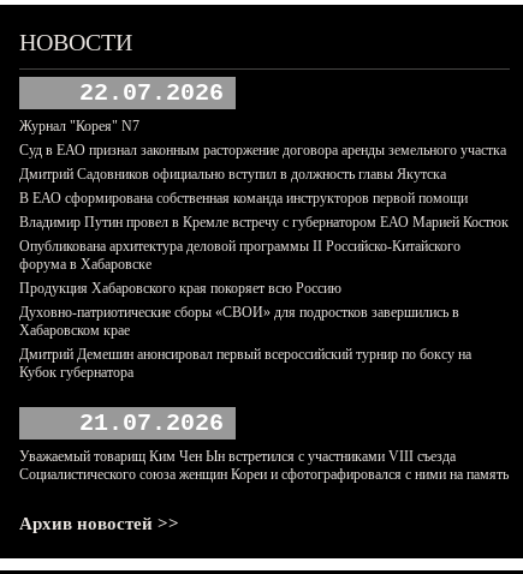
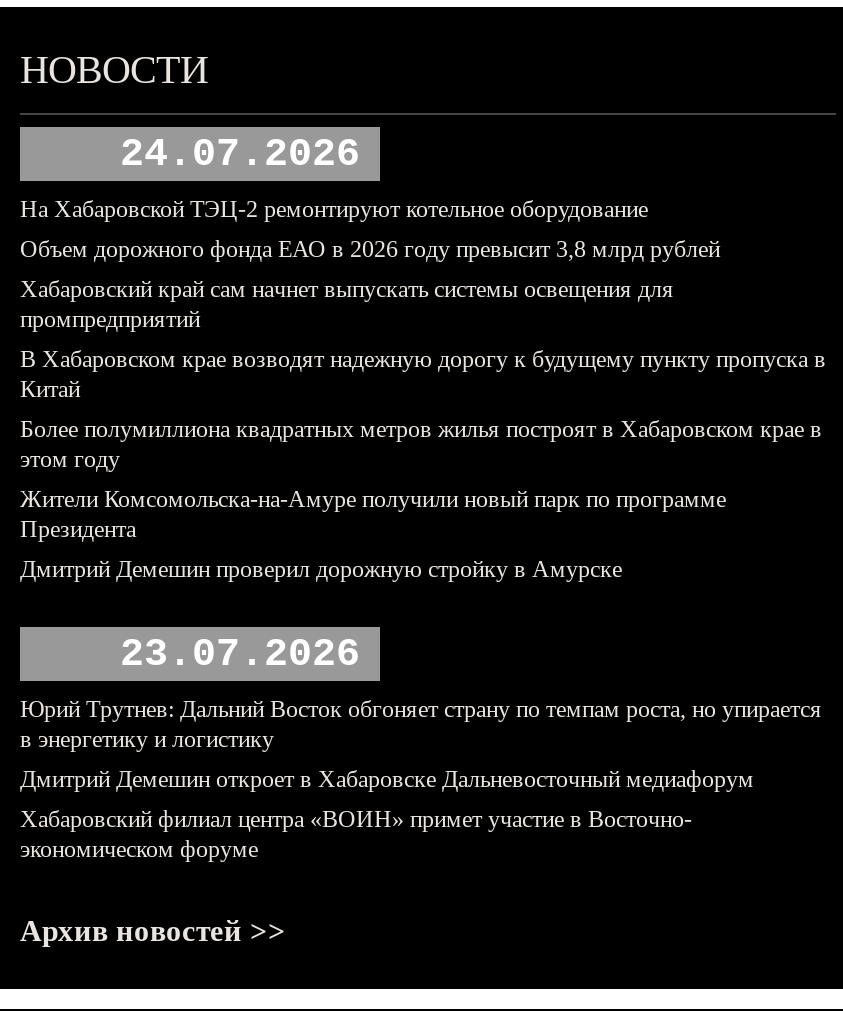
[19,79,509,381] 22.07.2026 | Журнал "Корея" N7 | Суд в ЕАО признал законным расторжение договора аренды земельного участка | Дмитрий Садовников официально вступил в должность главы Якутска | В ЕАО сформирована собственная команда инструкторов первой помощи | Владимир Путин провел в Кремле встречу с губернатором ЕАО Марией Костюк | Опубликована архитектура деловой программы II Российско-Китайского | форума в Хабаровске | Продукция Хабаровского края покоряет всю Россию | Духовно-патриотические сборы «СВОИ» для подростков завершились в | Хабаровском крае | Дмитрий Демешин анонсировал первый всероссийский турнир по боксу на | Кубок губернатора -> [20,131,826,583] 24.07.2026 | На Хабаровской ТЭЦ-2 ремонтируют котельное оборудование | Объем дорожного фонда ЕАО в 2026 году превысит 3,8 млрд рублей | Хабаровский край сам начнет выпускать системы освещения для | промпредприятий | В Хабаровском крае возводят надежную дорогу к будущему пункту пропуска в | Китай | Более полумиллиона квадратных метров жилья построят в Хабаровском крае в | этом году | Жители Комсомольска-на-Амуре получили новый парк по программе | Президента | Дмитрий Демешин проверил дорожную стройку в Амурске
[19,409,509,483] 21.07.2026 | Уважаемый товарищ Ким Чен Ын встретился с участниками VIII съезда | Социалистического союза женщин Кореи и сфотографировался с ними на память -> [20,631,822,863] 23.07.2026 | Юрий Трутнев: Дальний Восток обгоняет страну по темпам роста, но упирается | в энергетику и логистику | Дмитрий Демешин откроет в Хабаровске Дальневосточный медиафорум | Хабаровский филиал центра «ВОИН» примет участие в Восточно- | экономическом форуме

